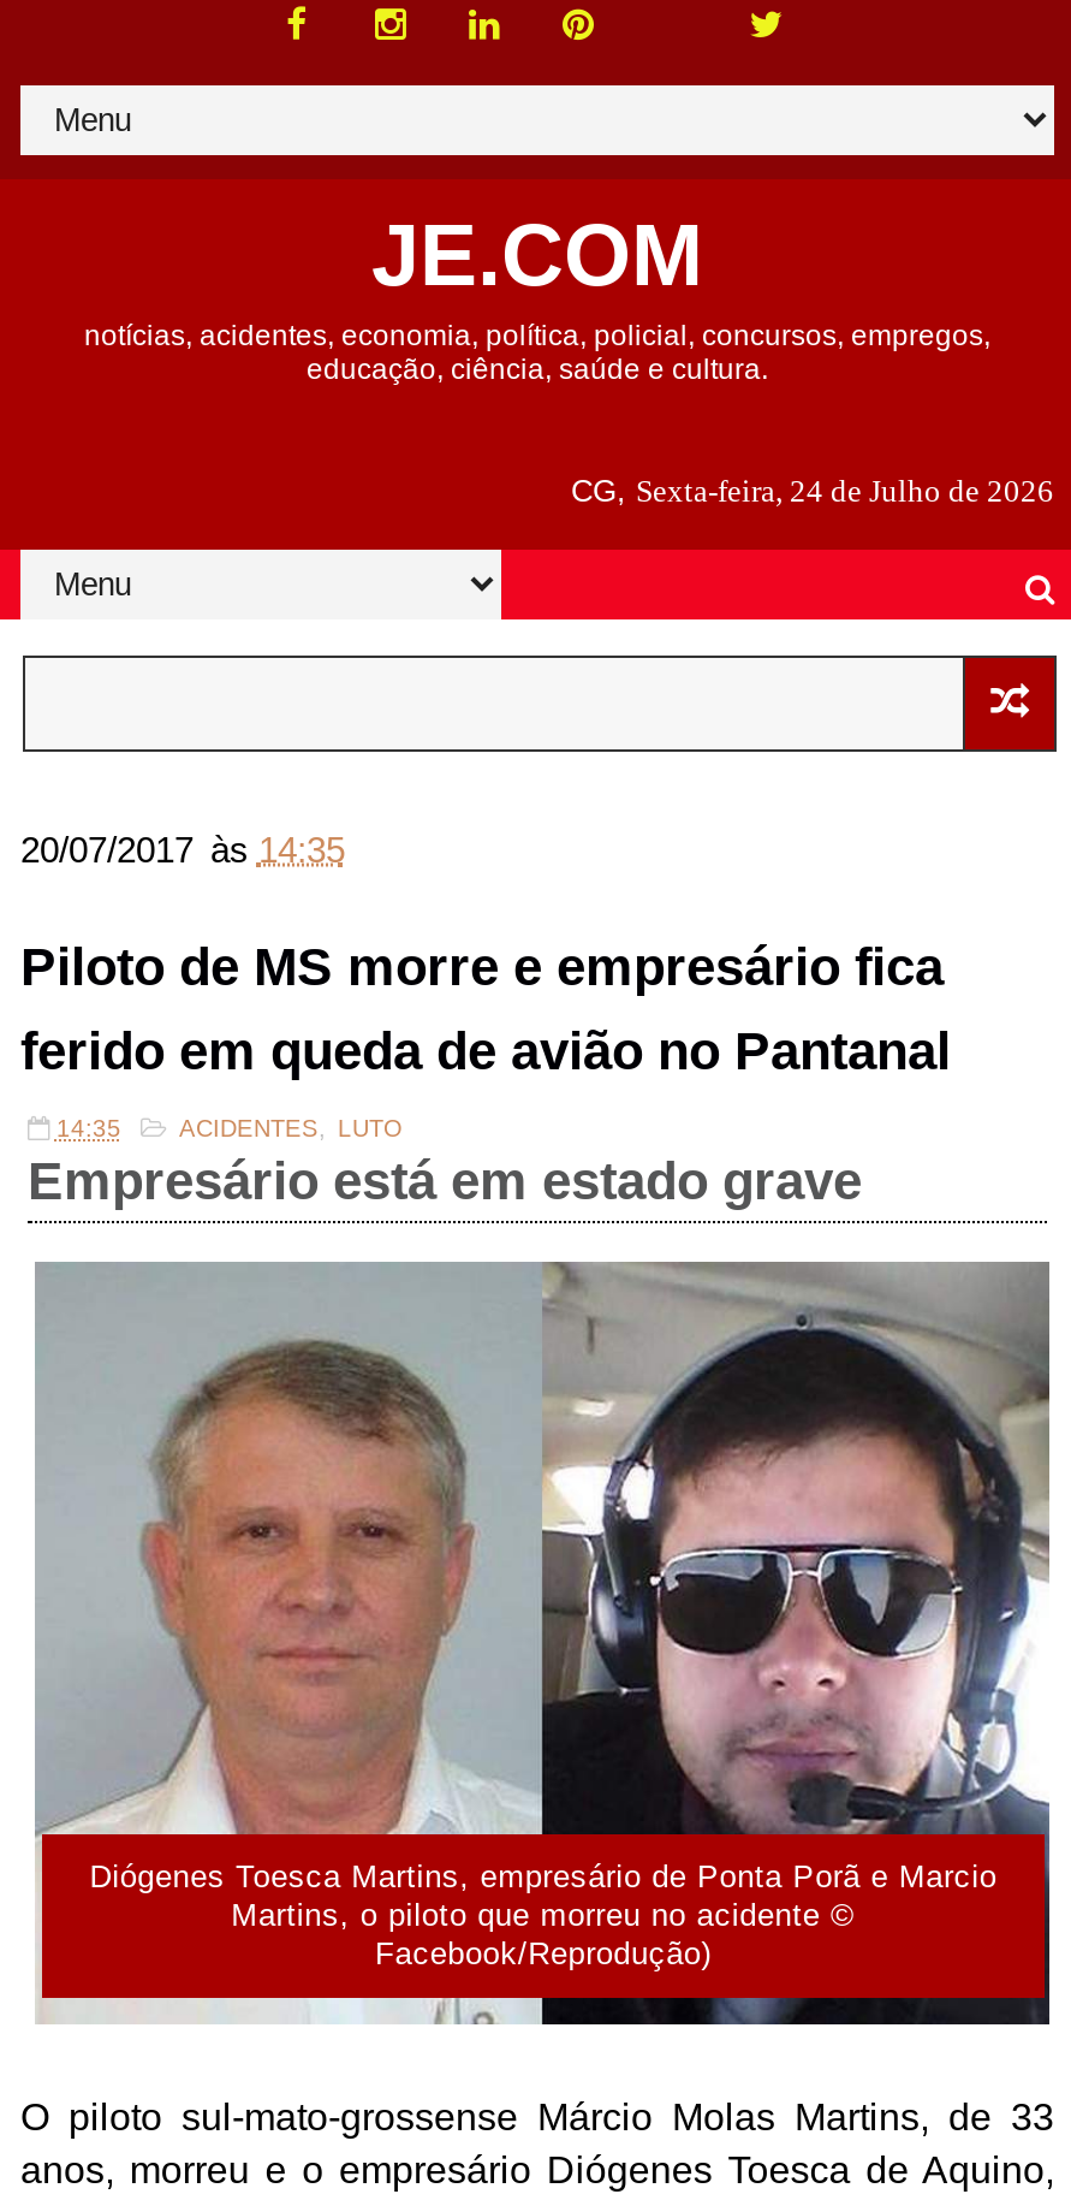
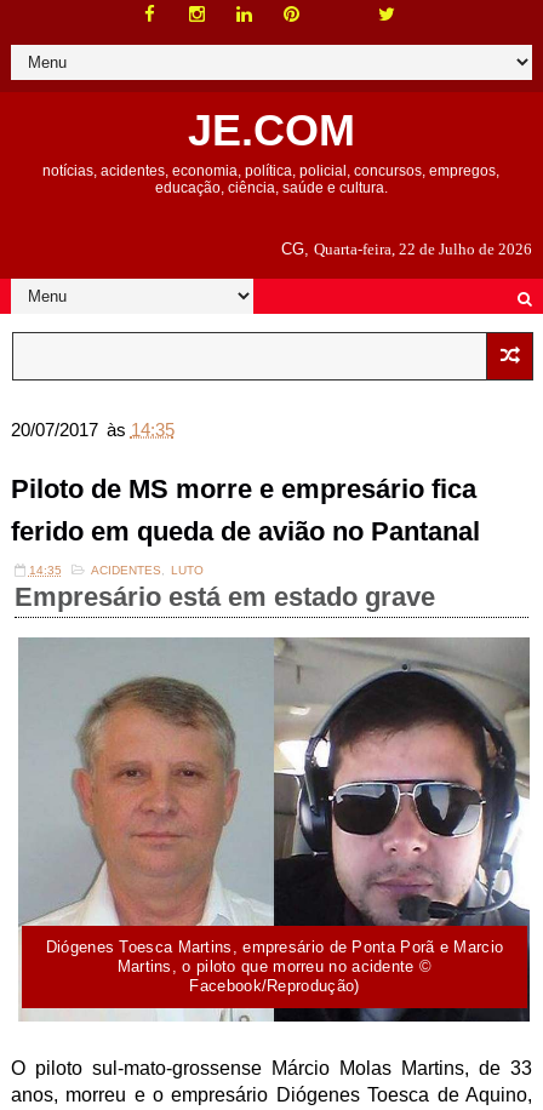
[571,473,1054,509] CG, Sexta-feira, 24 de Julho de 2026 -> [281,240,532,258] CG, Quarta-feira, 22 de Julho de 2026

